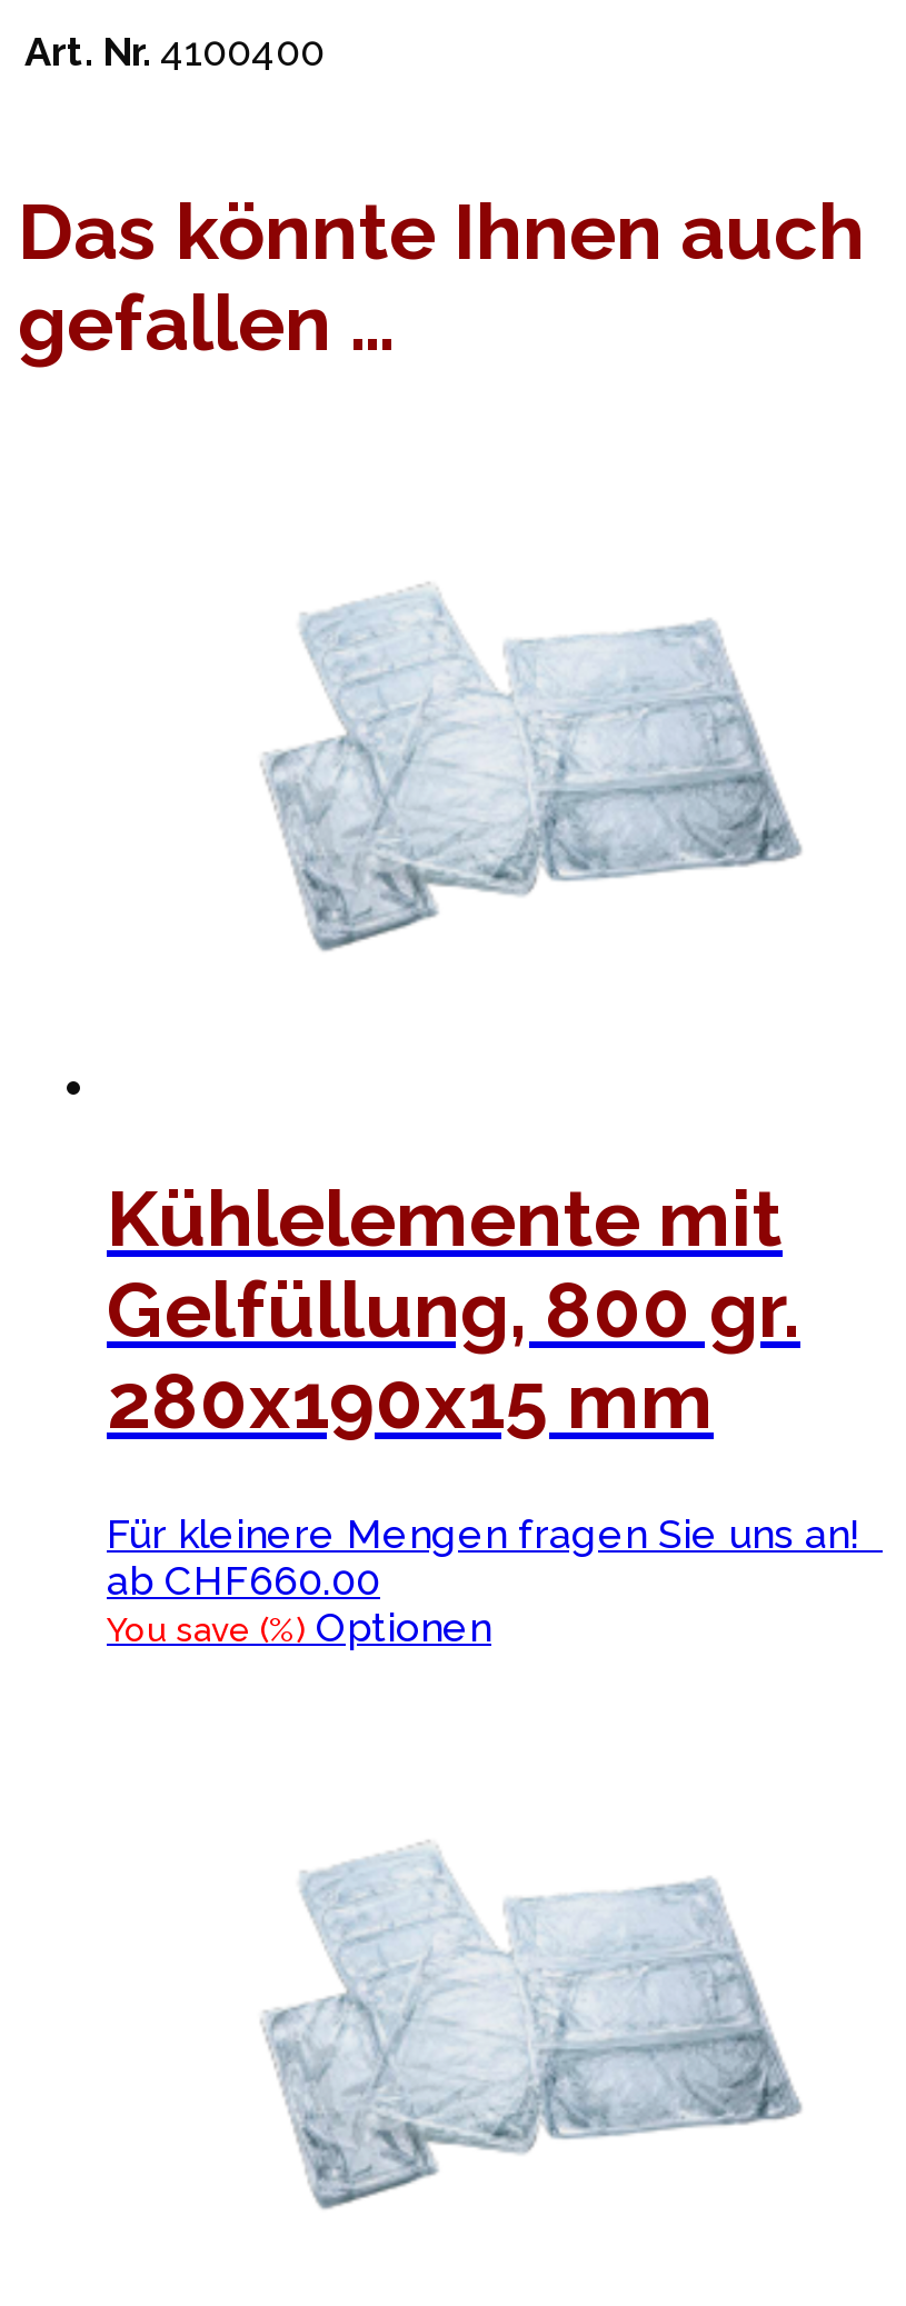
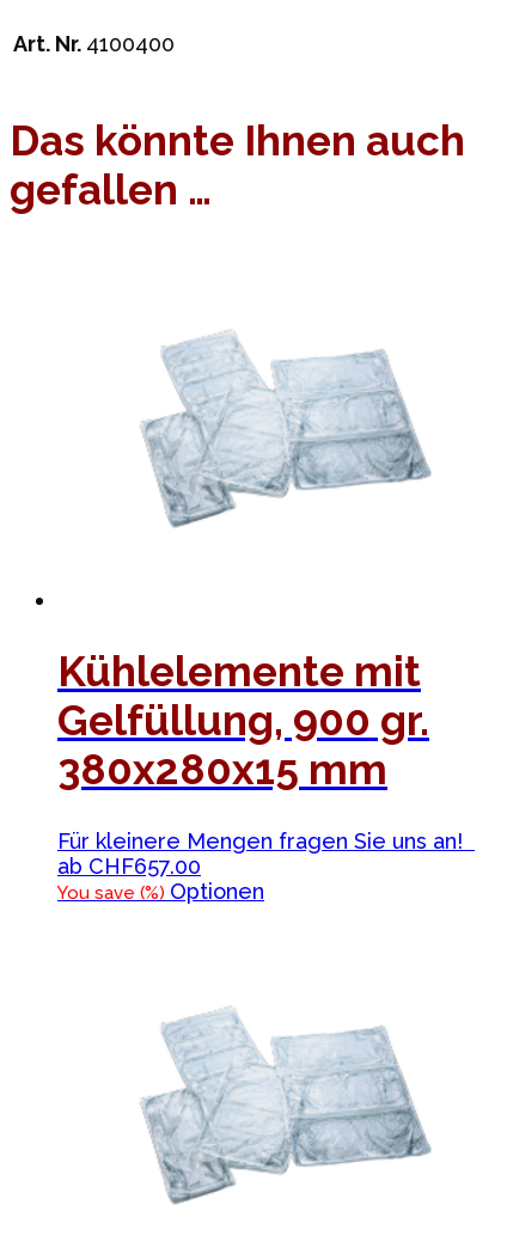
[107,1264,800,1355] Gelfüllung, 800 gr. -> [57,696,429,745] Gelfüllung, 900 gr.
[107,1355,714,1446] 280x190x15 mm -> [57,745,387,794] 380x280x15 mm
[107,1557,380,1604] ab CHF660.00 -> [57,854,201,879] ab CHF657.00

